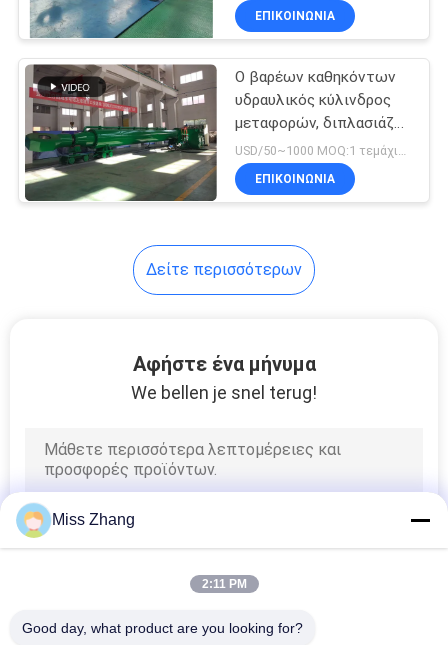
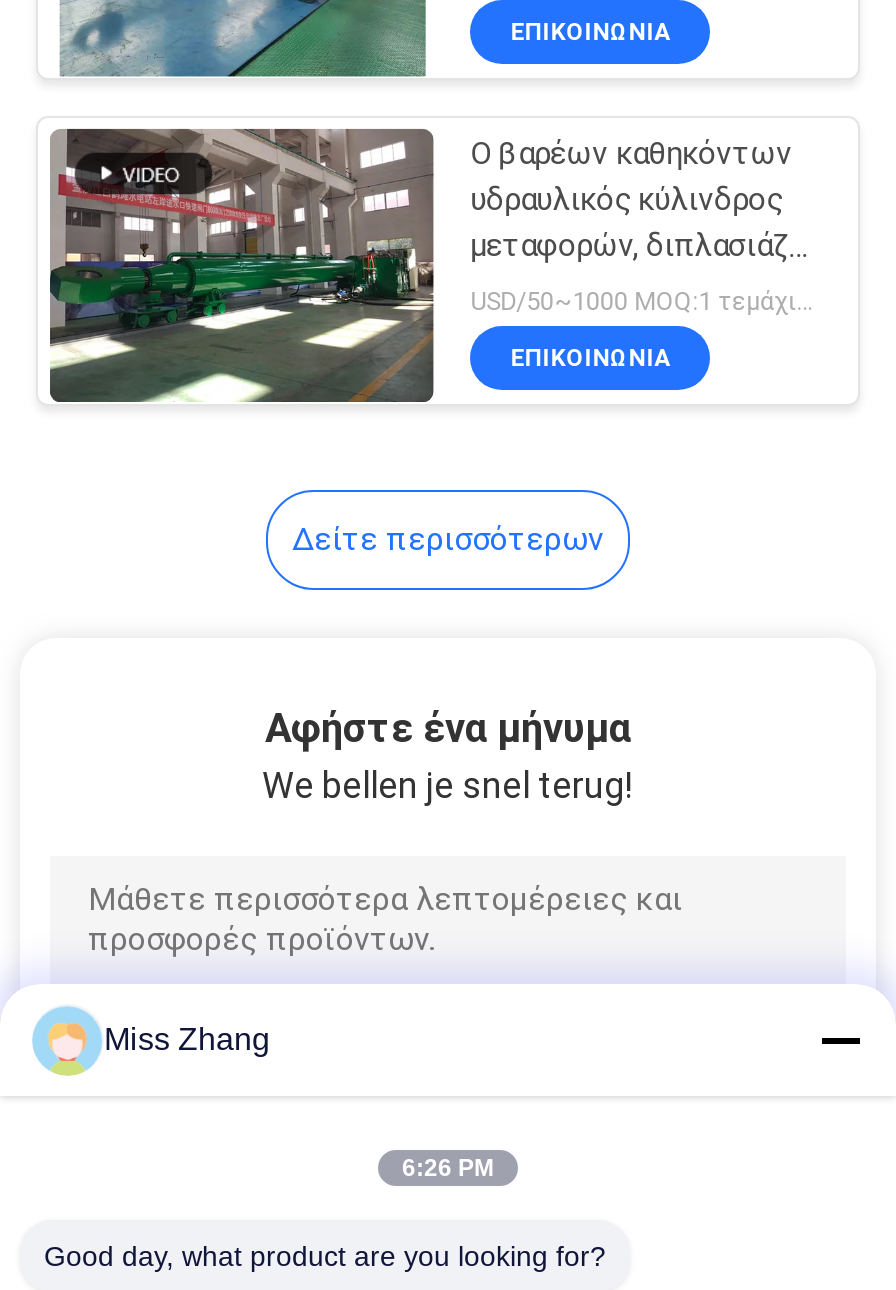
[201,577,246,591] 2:11 PM -> [402,1154,494,1182] 6:26 PM

